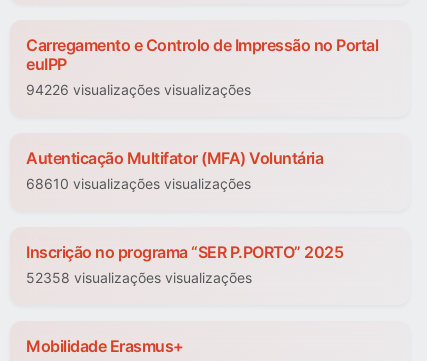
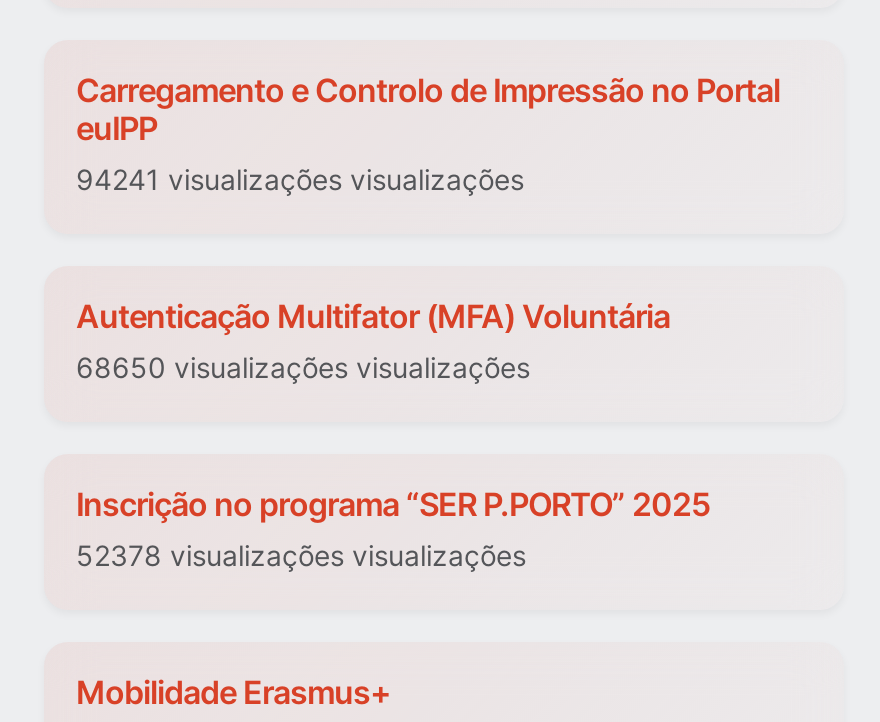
[26,81,251,98] 94226 visualizações visualizações -> [76,163,524,197] 94241 visualizações visualizações
[26,175,251,192] 68610 visualizações visualizações -> [76,351,530,385] 68650 visualizações visualizações
[26,269,252,286] 52358 visualizações visualizações -> [76,539,526,573] 52378 visualizações visualizações

